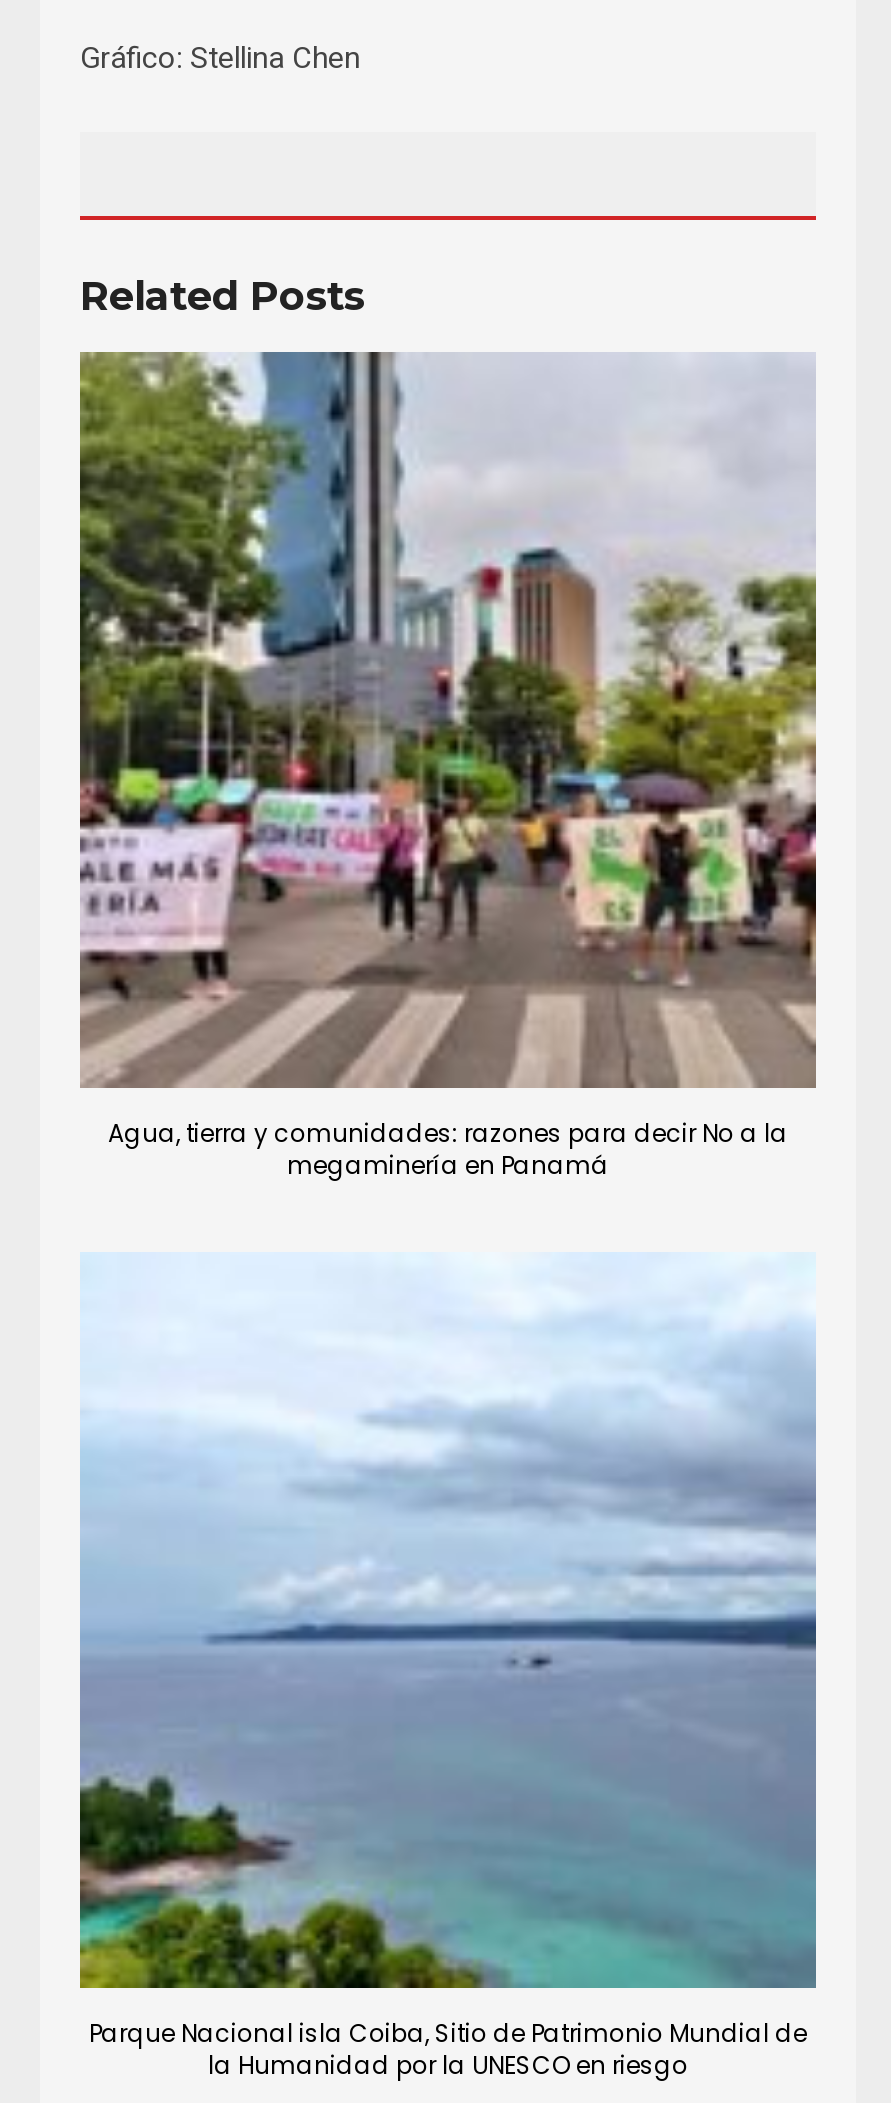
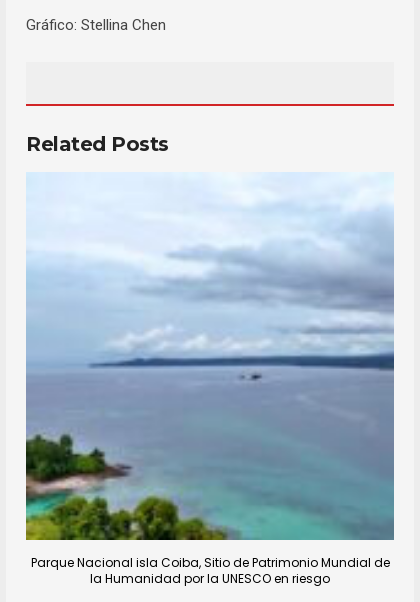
[78,350,818,1182] [image] | Agua, tierra y comunidades: razones para decir No a la | megaminería en Panamá -> none

